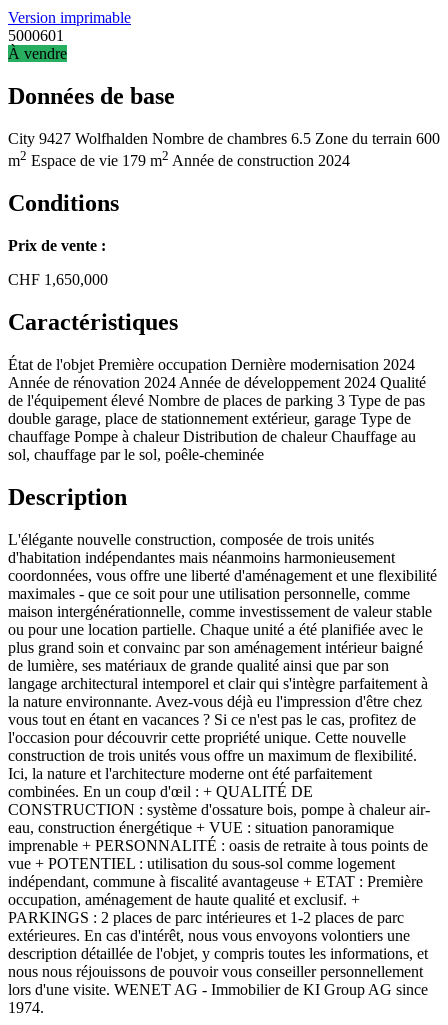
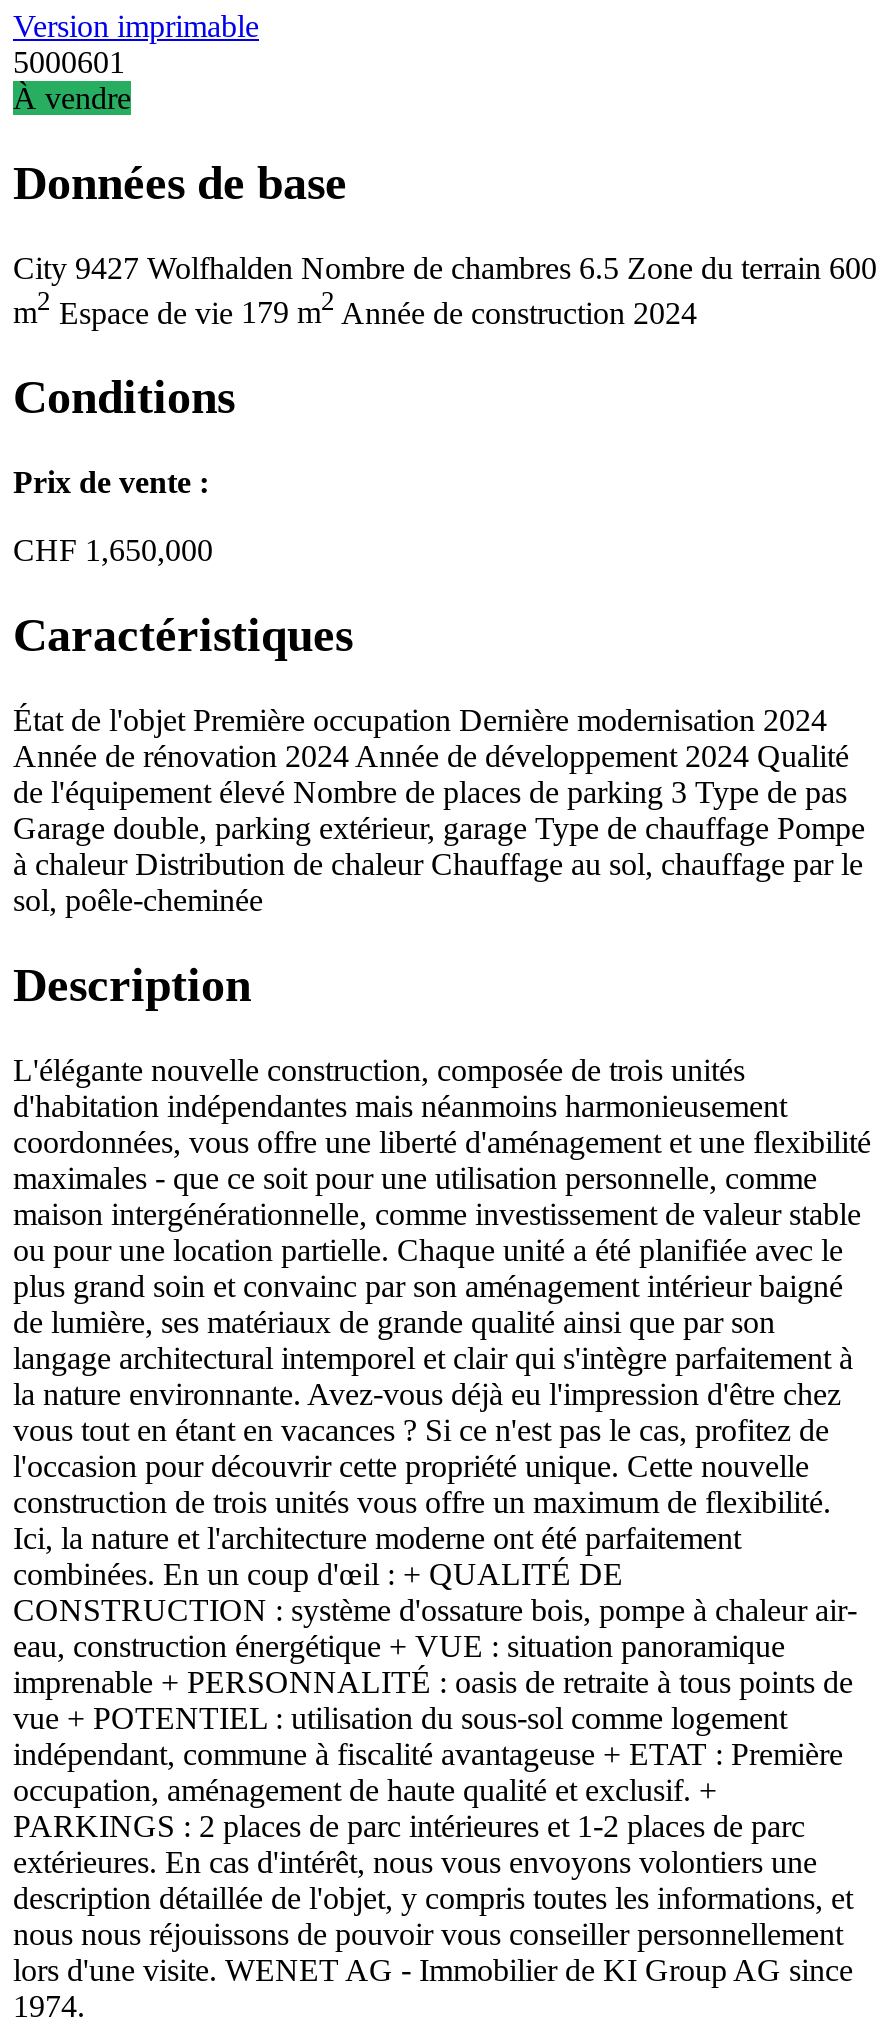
[8,410,416,463] double garage, place de stationnement extérieur, garage Type de | chauffage Pompe à chaleur Distribution de chaleur Chauffage au | sol, chauffage par le sol, poêle-cheminée -> [13,811,865,917] Garage double, parking extérieur, garage Type de chauffage Pompe | à chaleur Distribution de chaleur Chauffage au sol, chauffage par le | sol, poêle-cheminée

